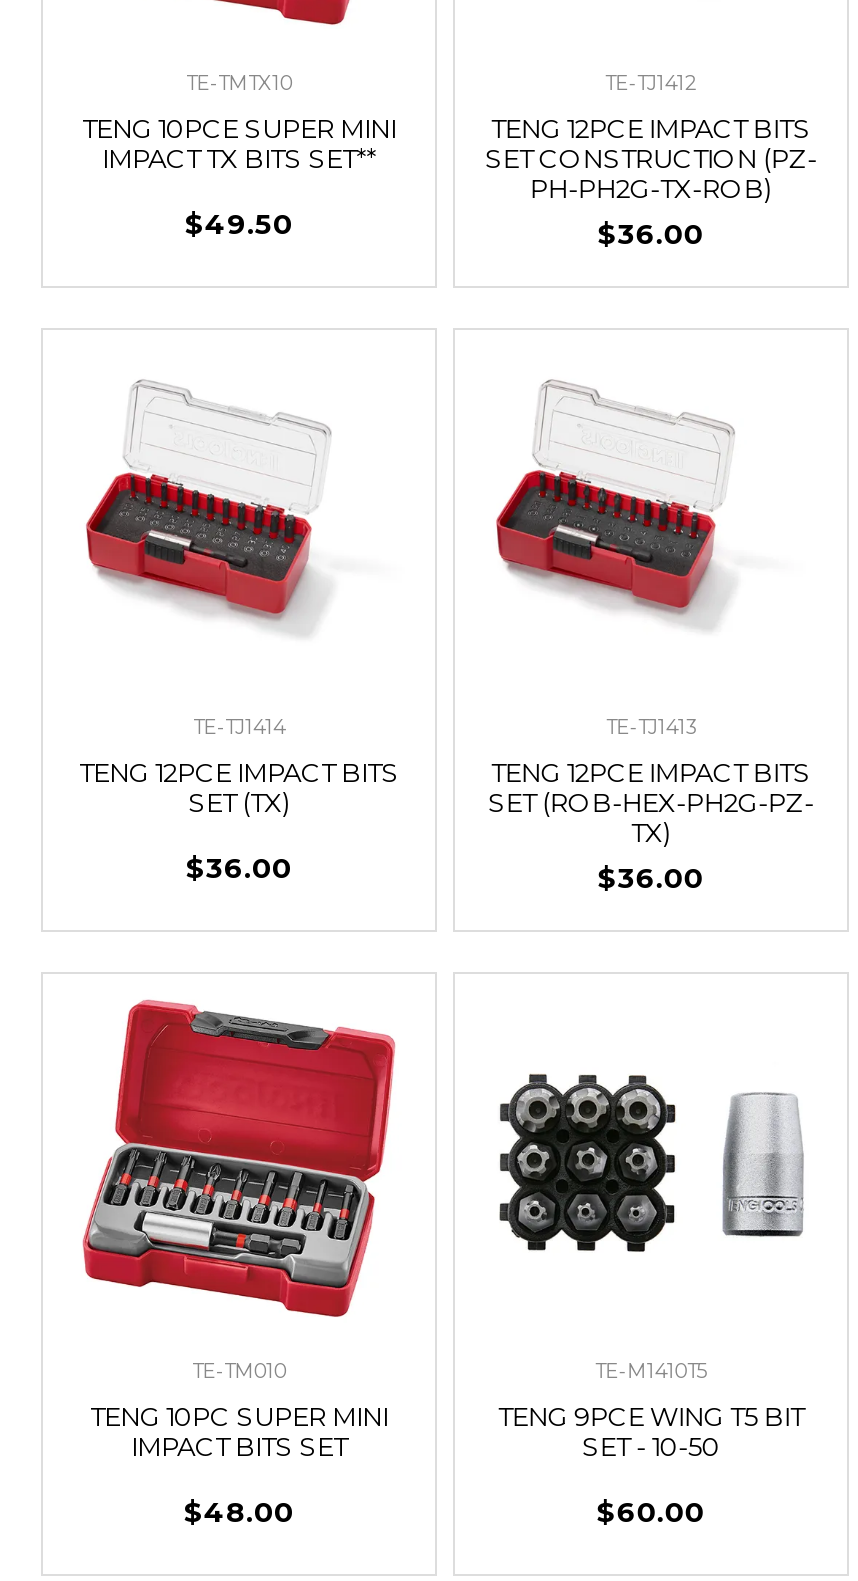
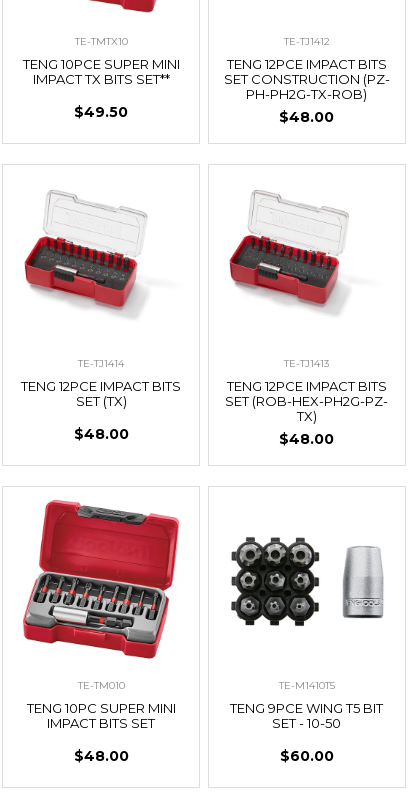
[598,216,704,252] $36.00 -> [279,108,334,126] $48.00
[186,850,292,886] $36.00 -> [73,425,128,443] $48.00
[598,860,704,896] $36.00 -> [279,430,334,448] $48.00

